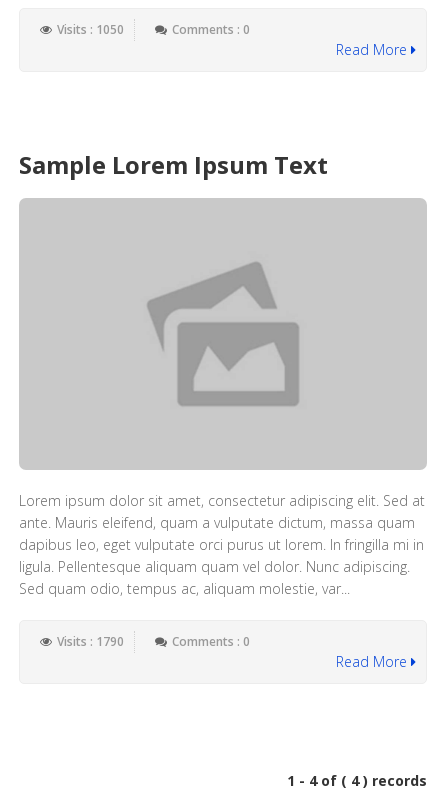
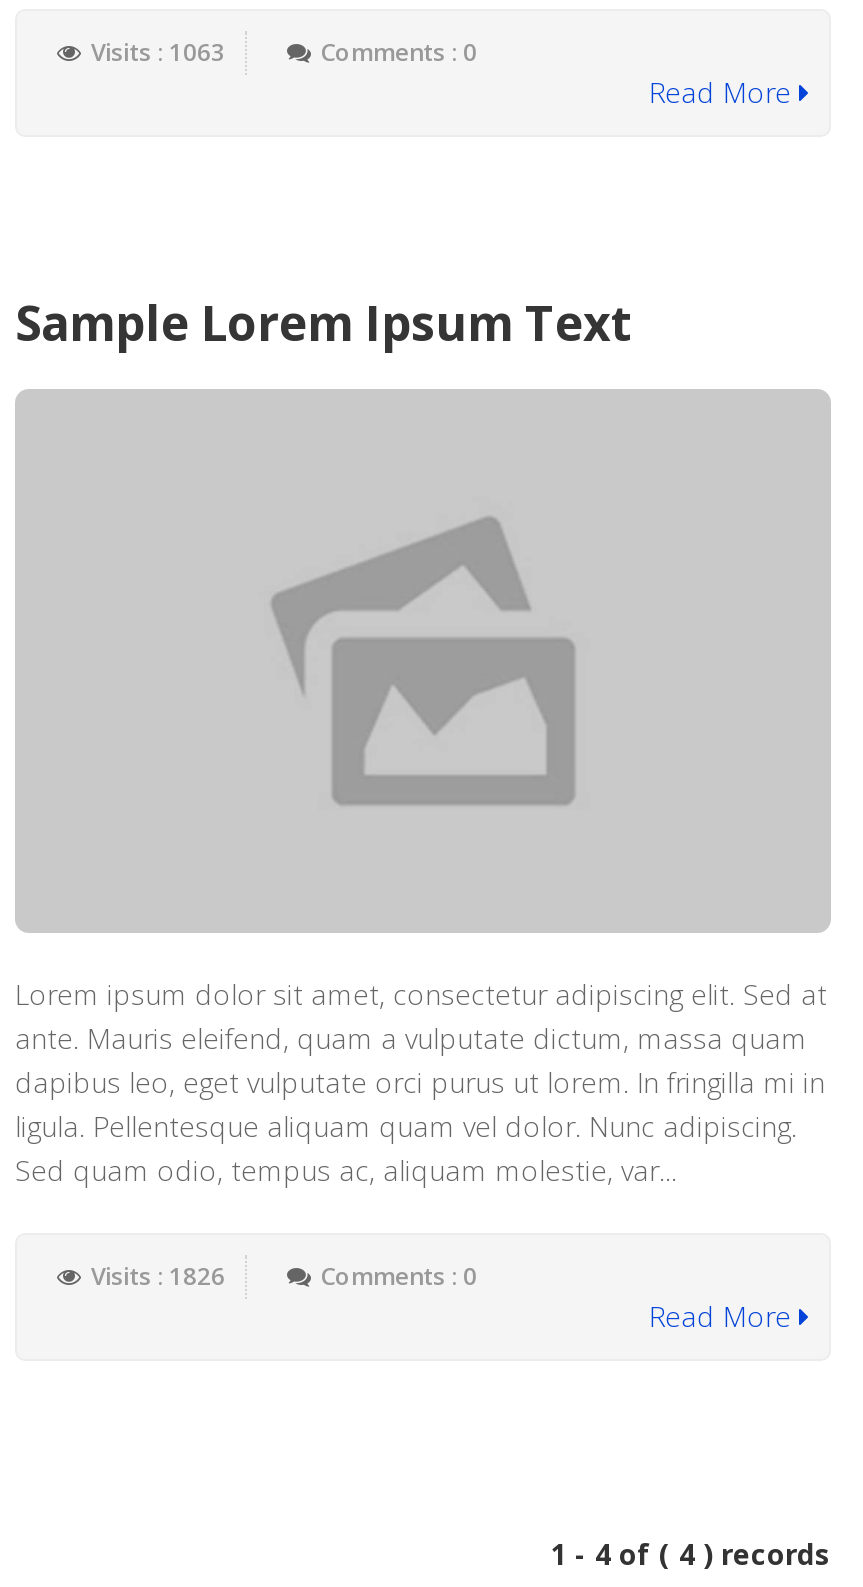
[57,21,124,38] Visits : 1050 -> [91,34,225,68] Visits : 1063
[57,632,124,649] Visits : 1790 -> [91,1258,225,1292] Visits : 1826

